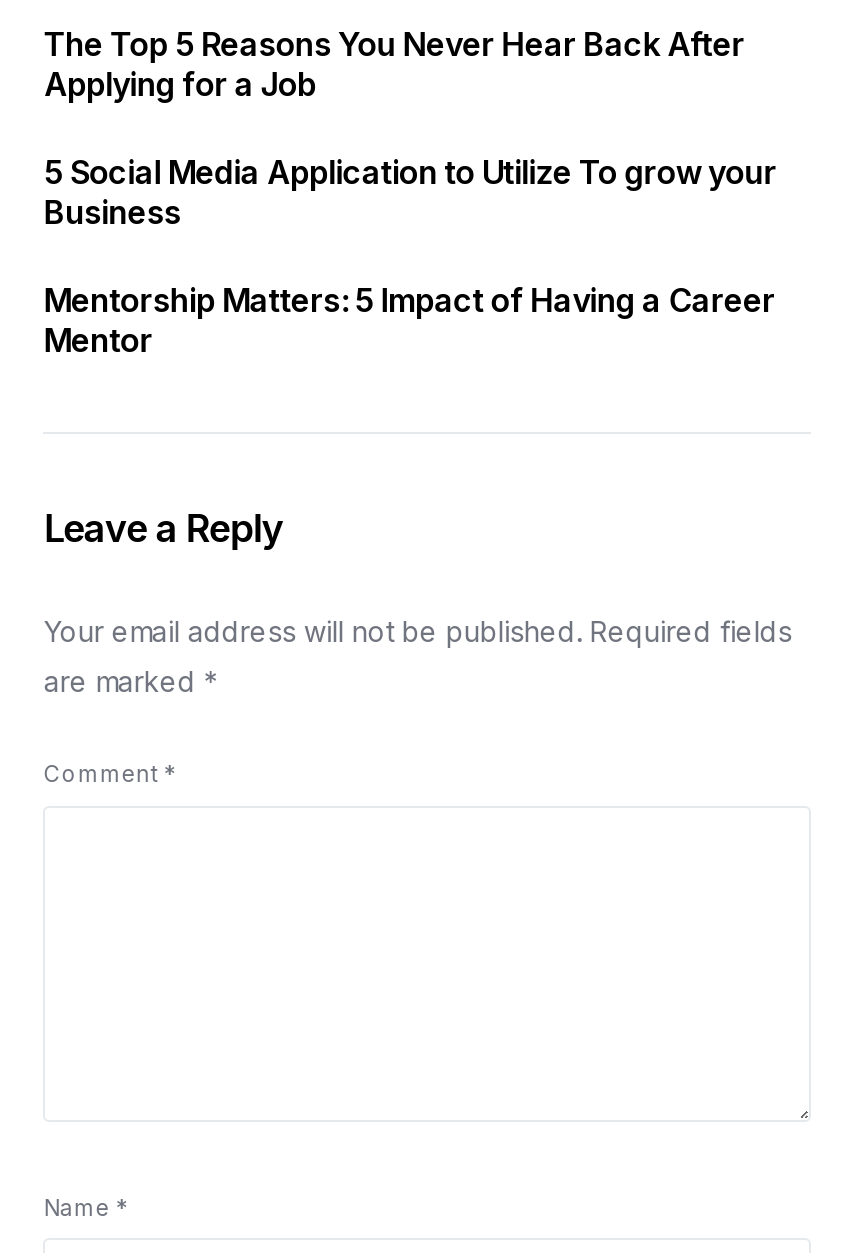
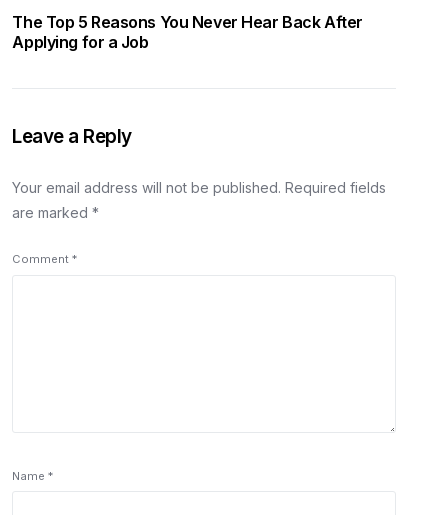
[44,152,777,360] 5 Social Media Application to Utilize To grow your | Business | Mentorship Matters: 5 Impact of Having a Career | Mentor -> none

